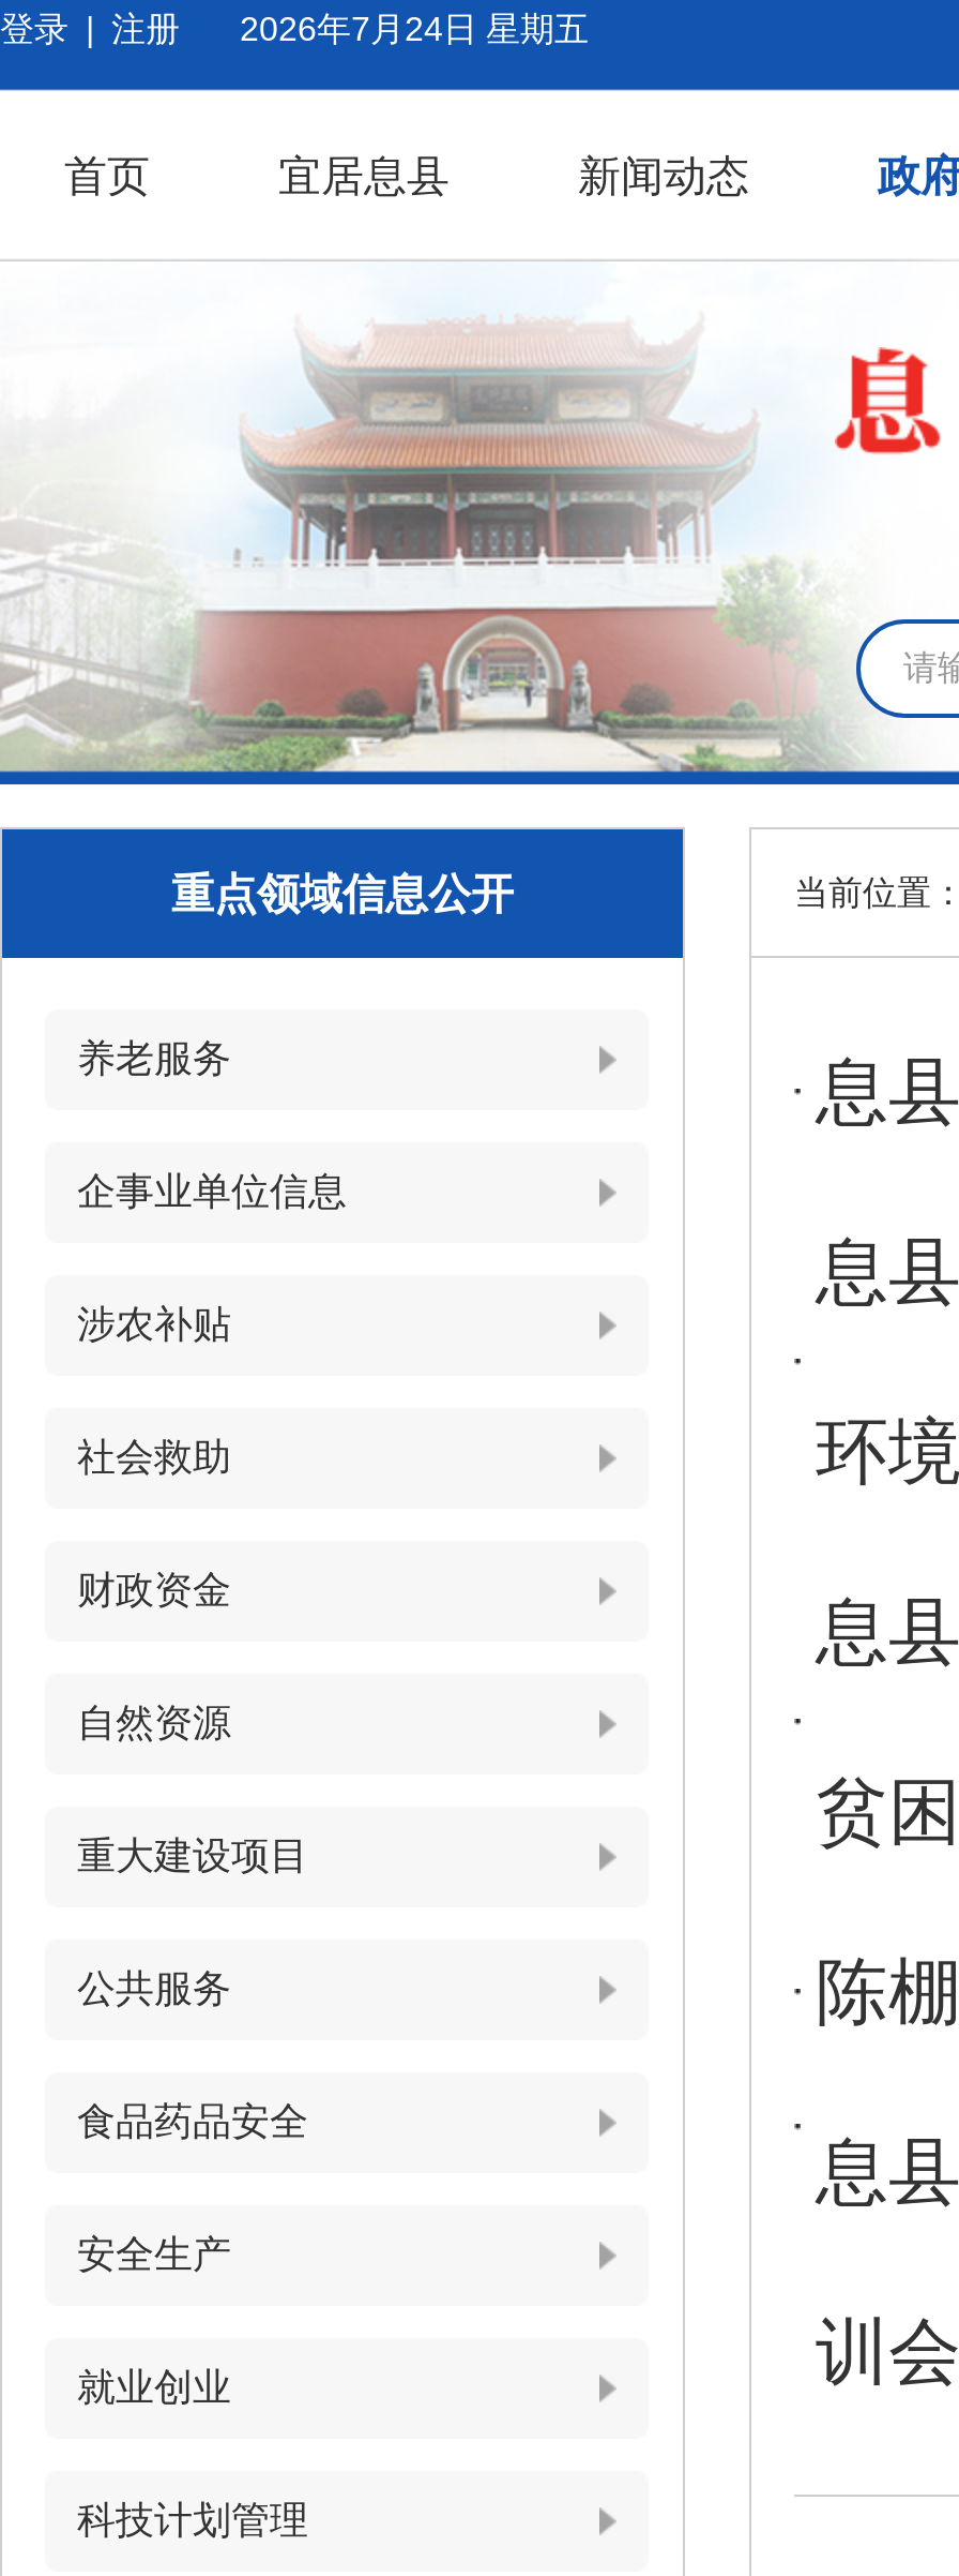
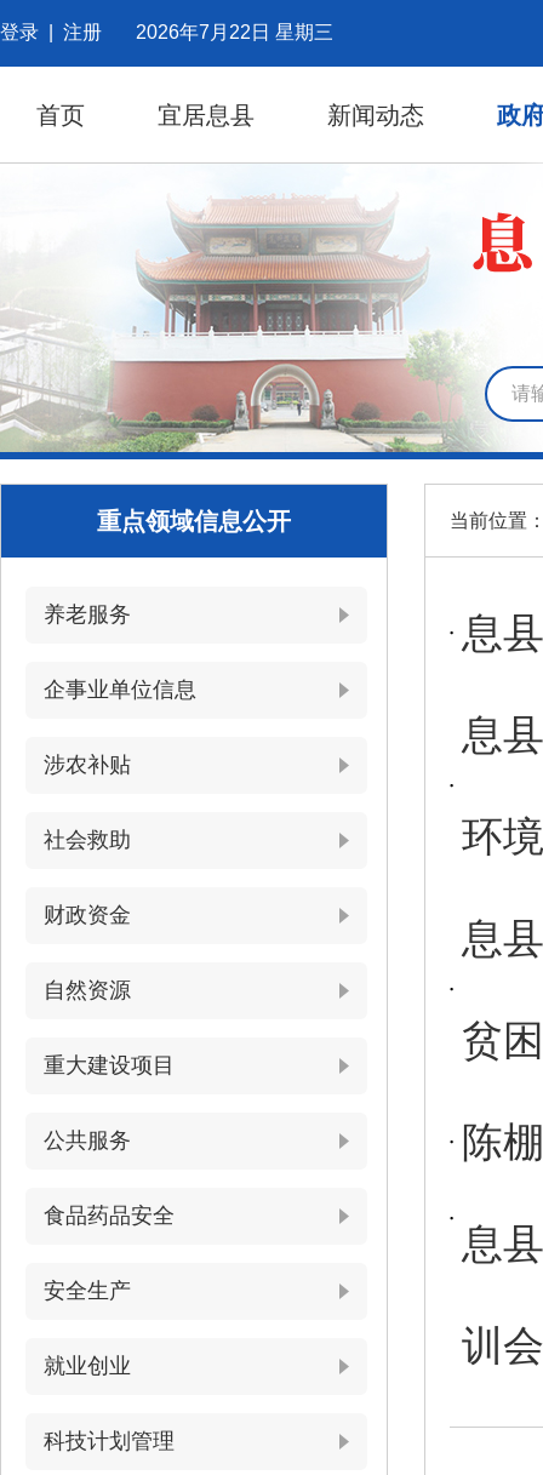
[240,11,589,47] 2026年7月24日 星期五 -> [136,22,333,42] 2026年7月22日 星期三

